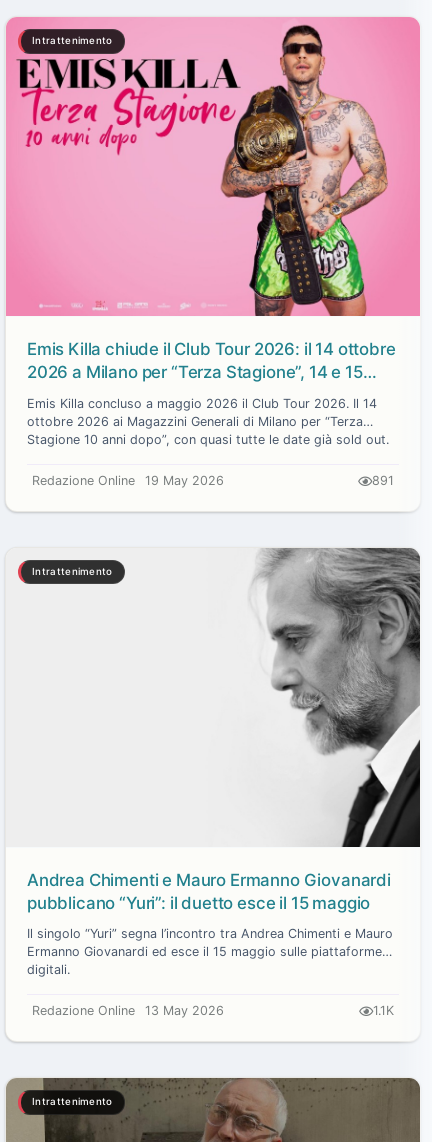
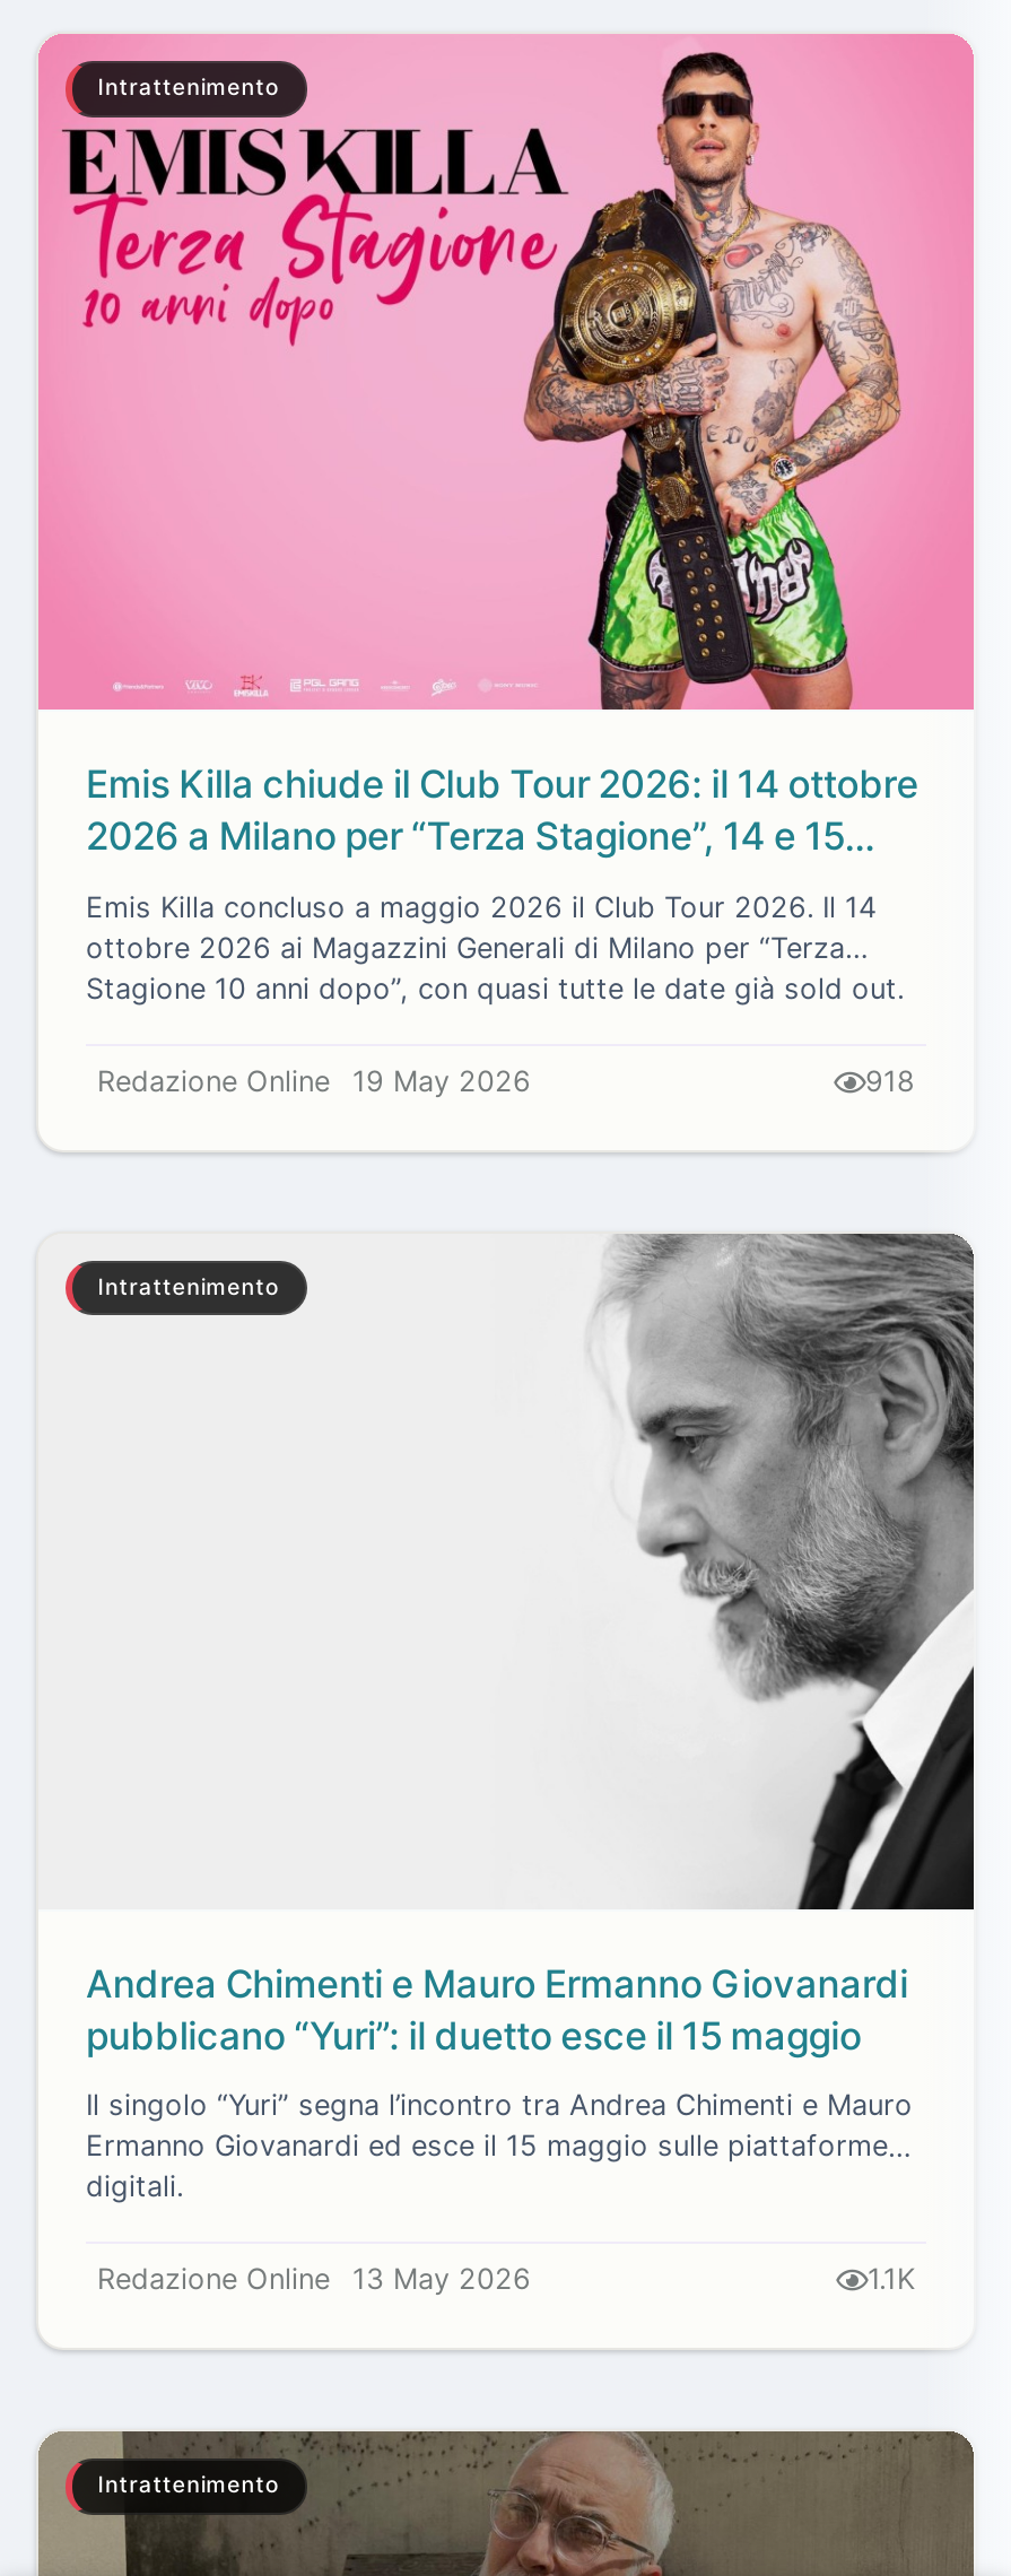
[372,473,394,488] 891 -> [865,1064,915,1098] 918

